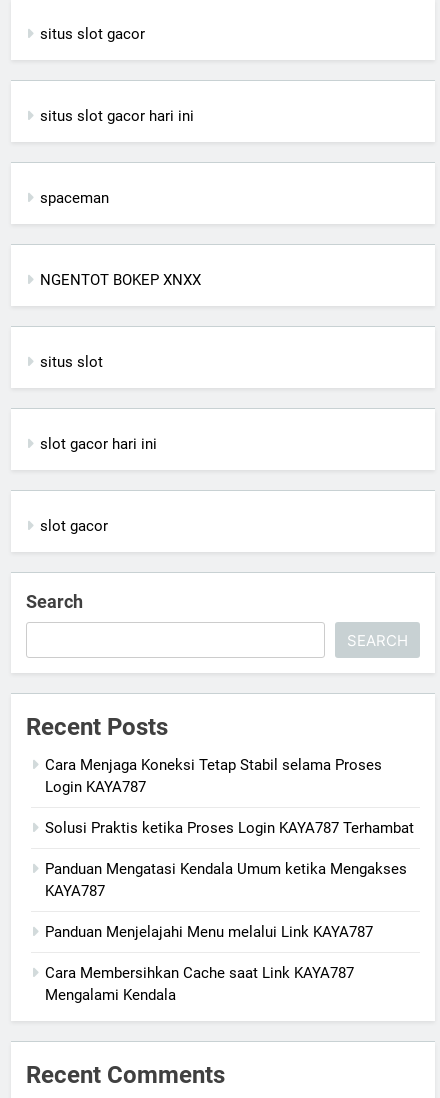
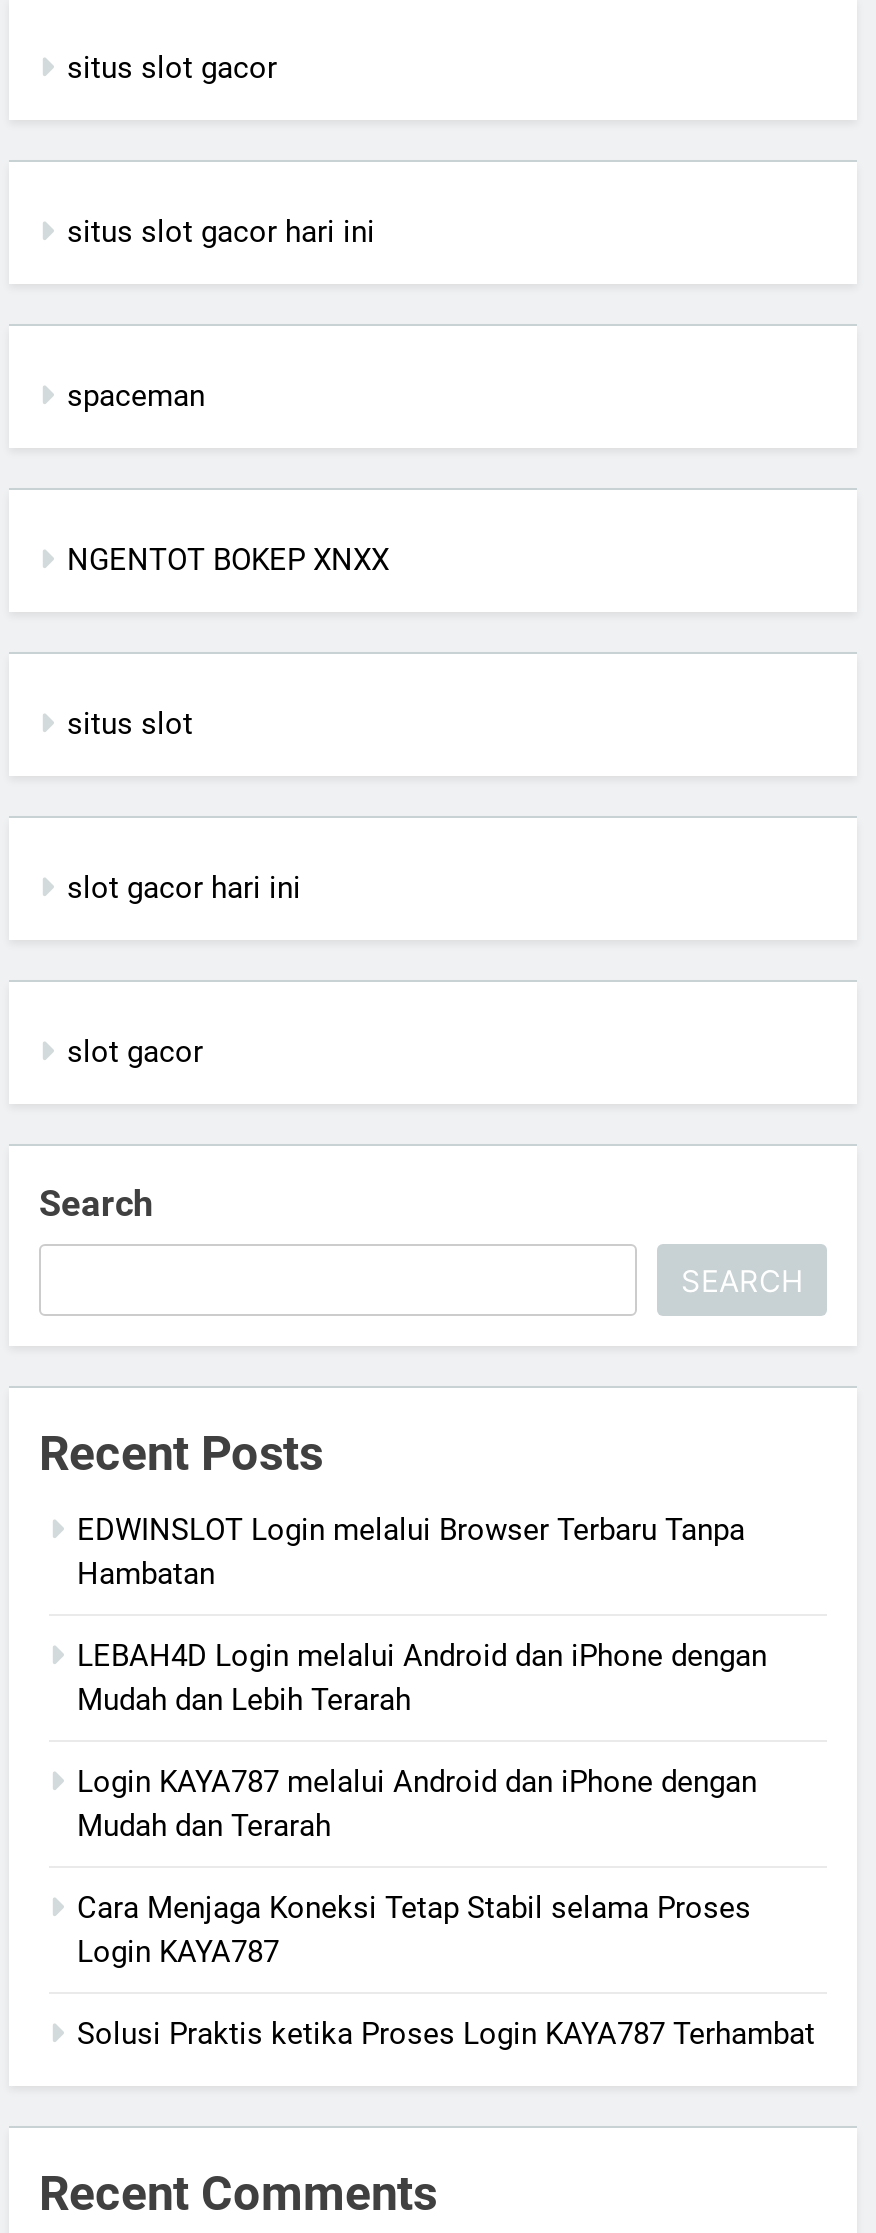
none -> [77,1512,767,1844] EDWINSLOT Login melalui Browser Terbaru Tanpa | Hambatan | LEBAH4D Login melalui Android dan iPhone dengan | Mudah dan Lebih Terarah | Login KAYA787 melalui Android dan iPhone dengan | Mudah dan Terarah
moved [45,756,414,837] -> [77,1890,815,2052]: Cara Menjaga Koneksi Tetap Stabil selama Proses | Login KAYA787 | Solusi Praktis ketika Proses Login KAYA787 Terhambat
[45,860,407,1004] Panduan Mengatasi Kendala Umum ketika Mengakses | KAYA787 | Panduan Menjelajahi Menu melalui Link KAYA787 | Cara Membersihkan Cache saat Link KAYA787 | Mengalami Kendala -> none

